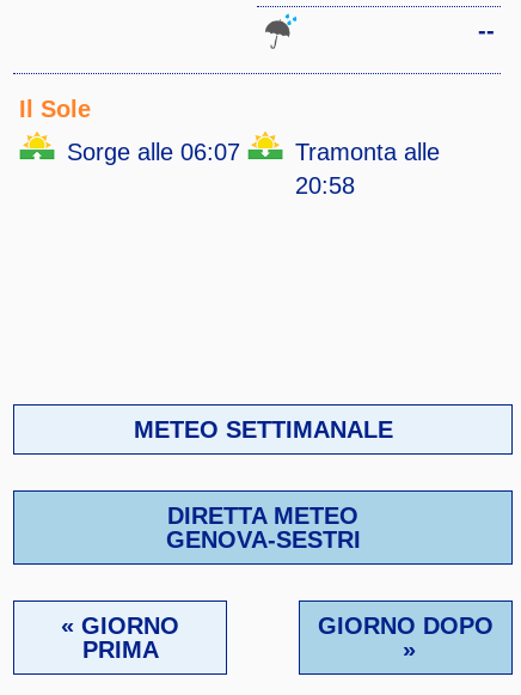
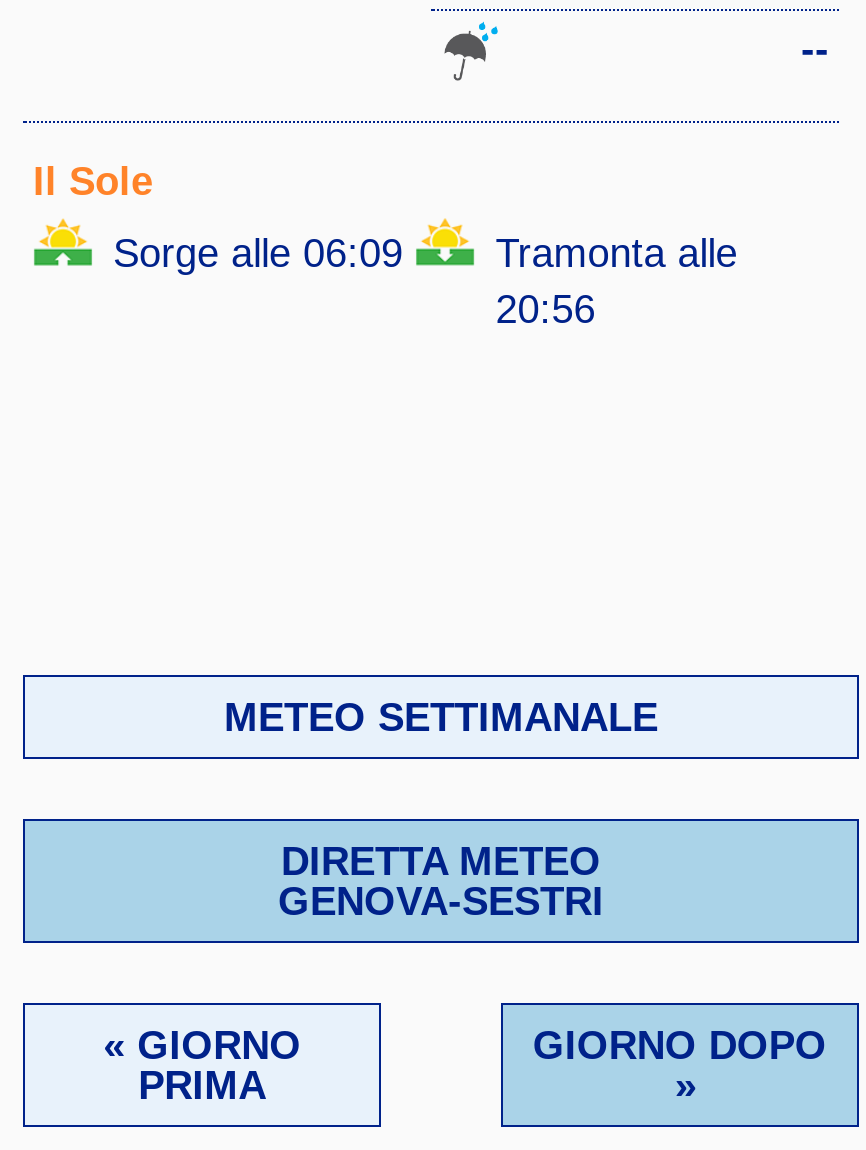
[67,139,240,165] Sorge alle 06:07 -> [113,231,403,275] Sorge alle 06:09
[296,172,355,199] 20:58 -> [496,287,596,331] 20:56

